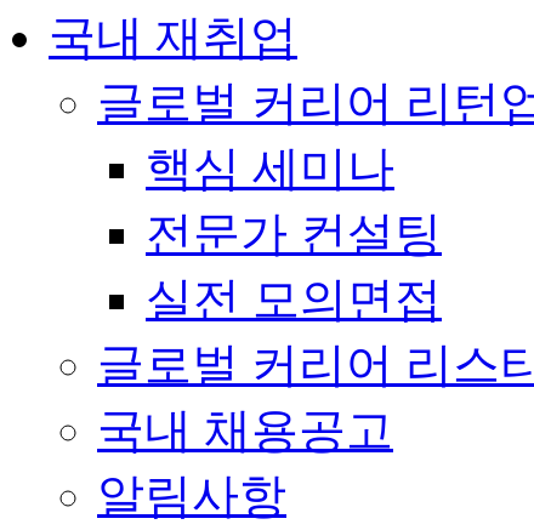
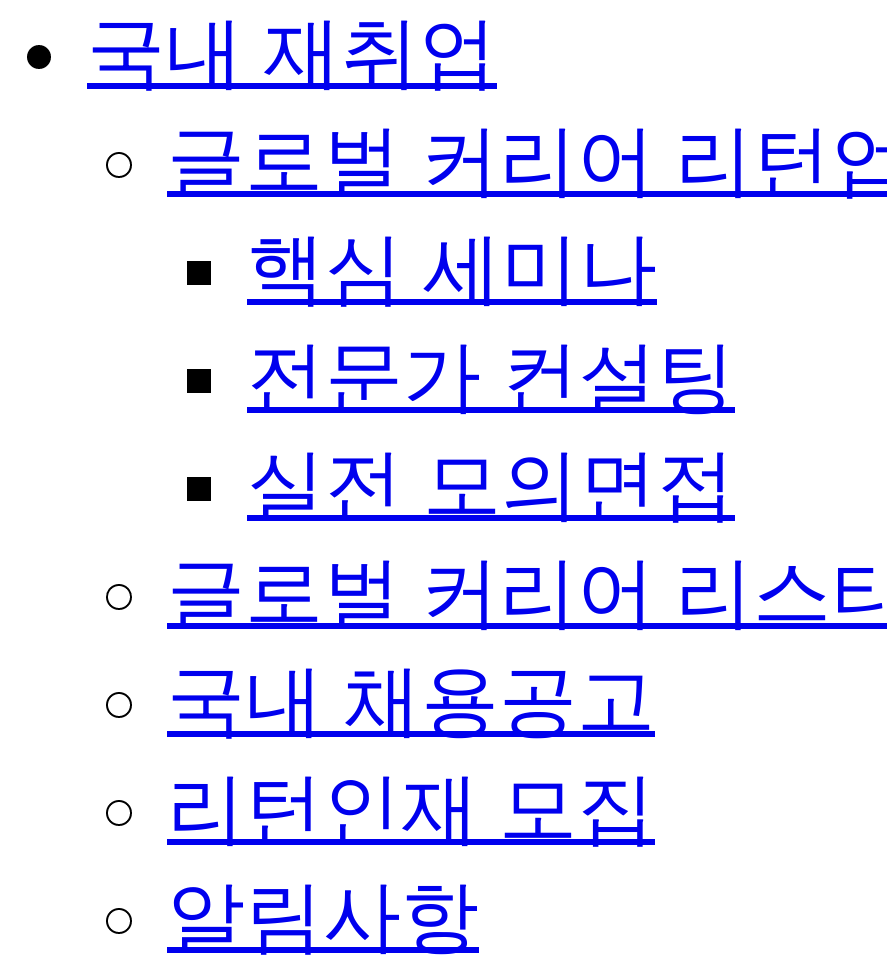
none -> [167,765,655,851] 리턴인재 모집

